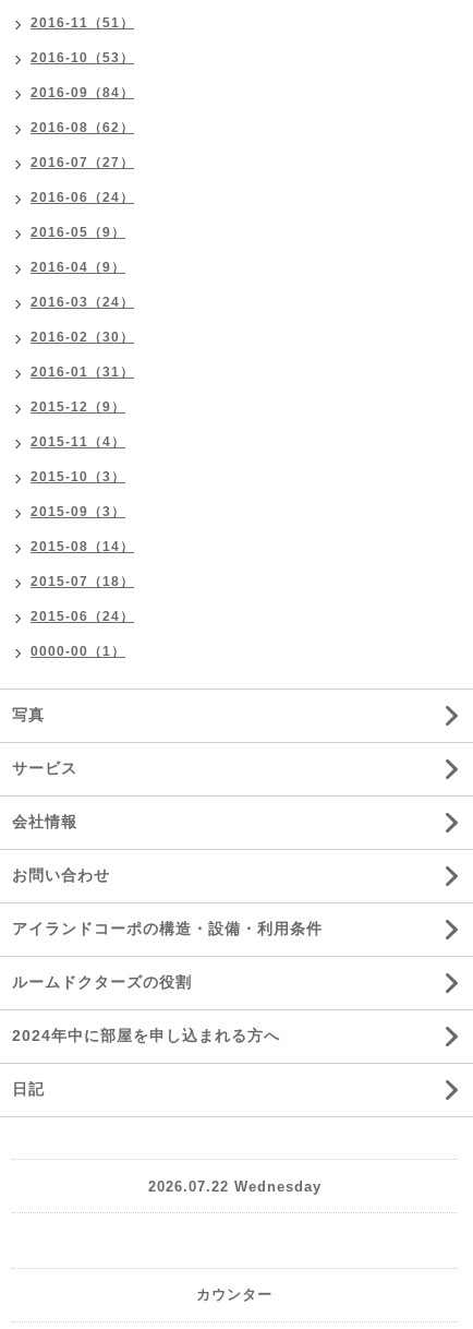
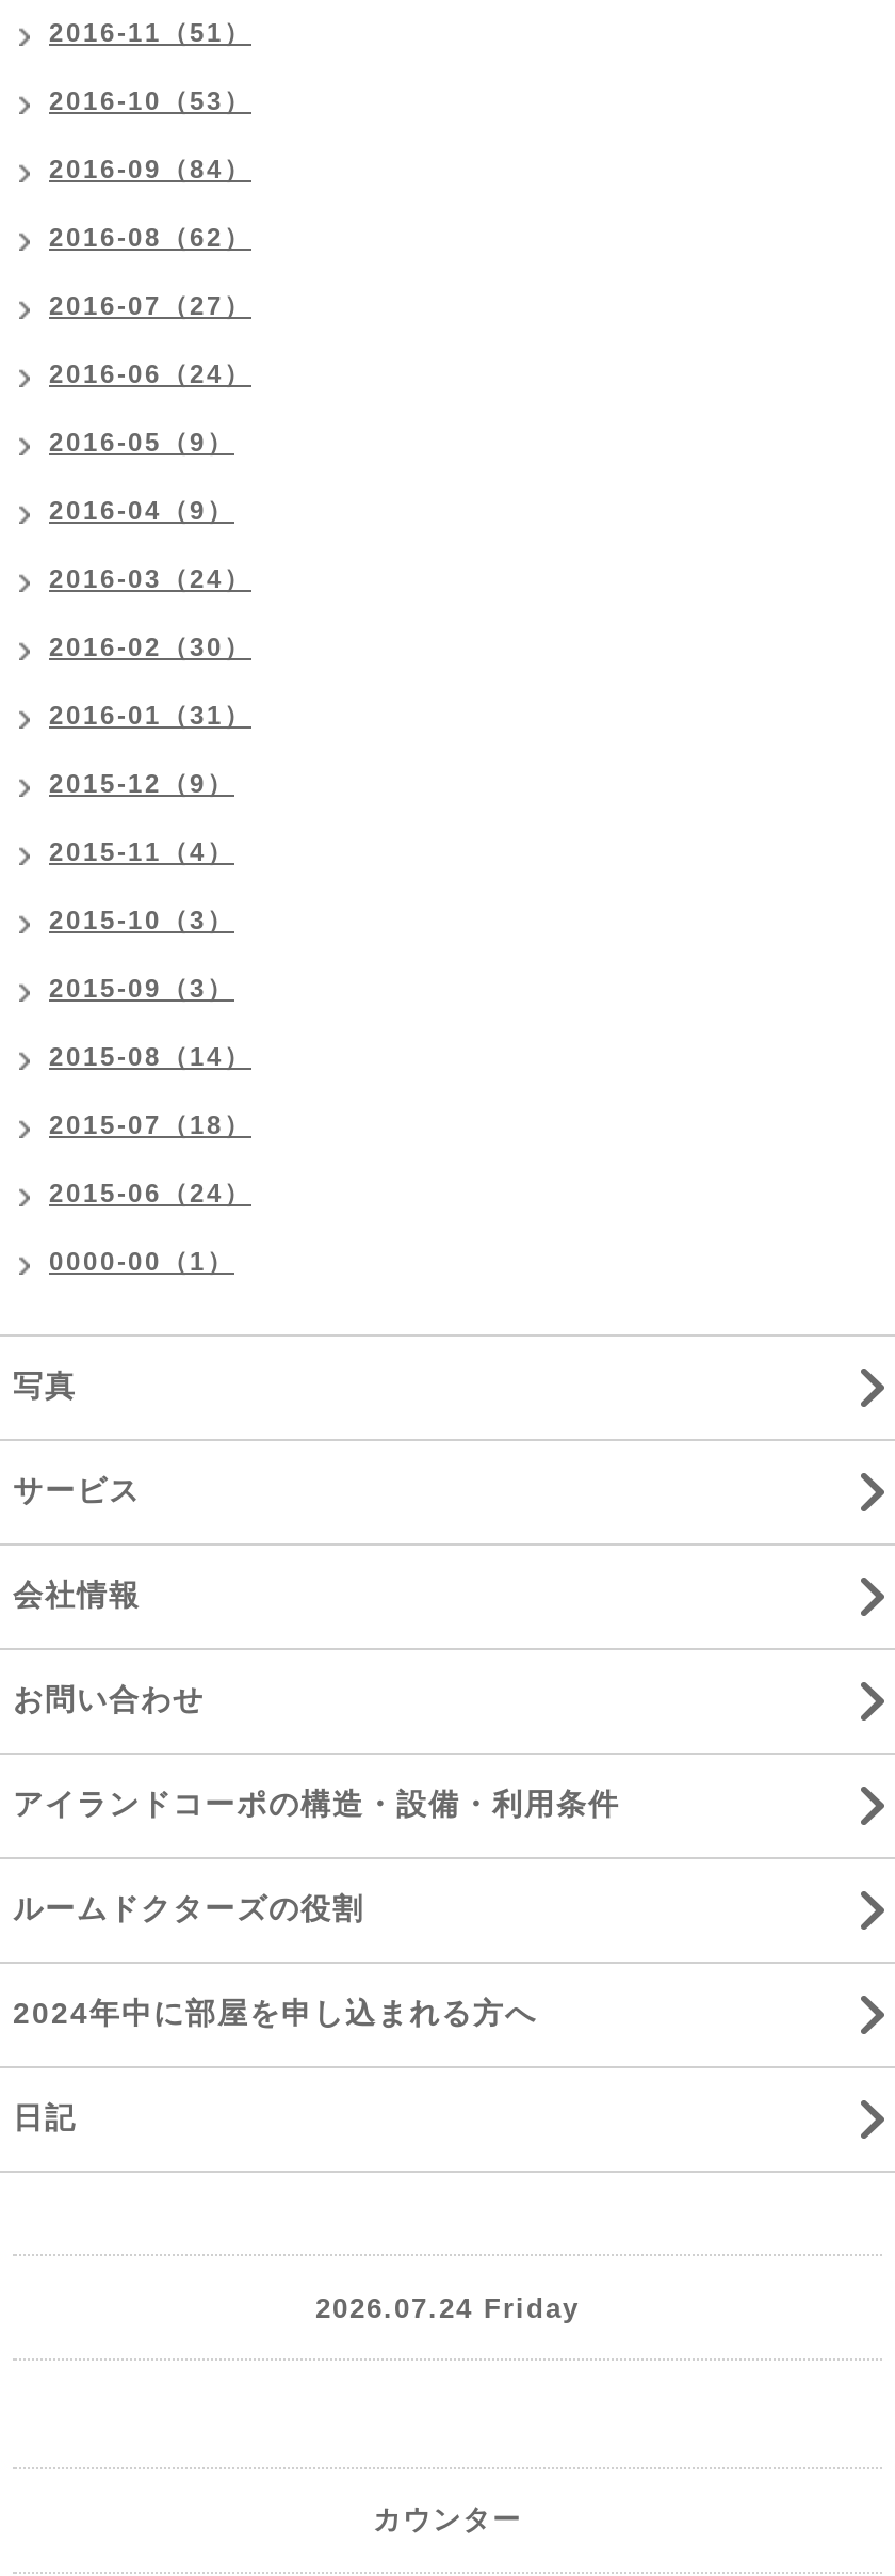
[148,1178,321,1194] 2026.07.22 Wednesday -> [315,2291,580,2323] 2026.07.24 Friday

